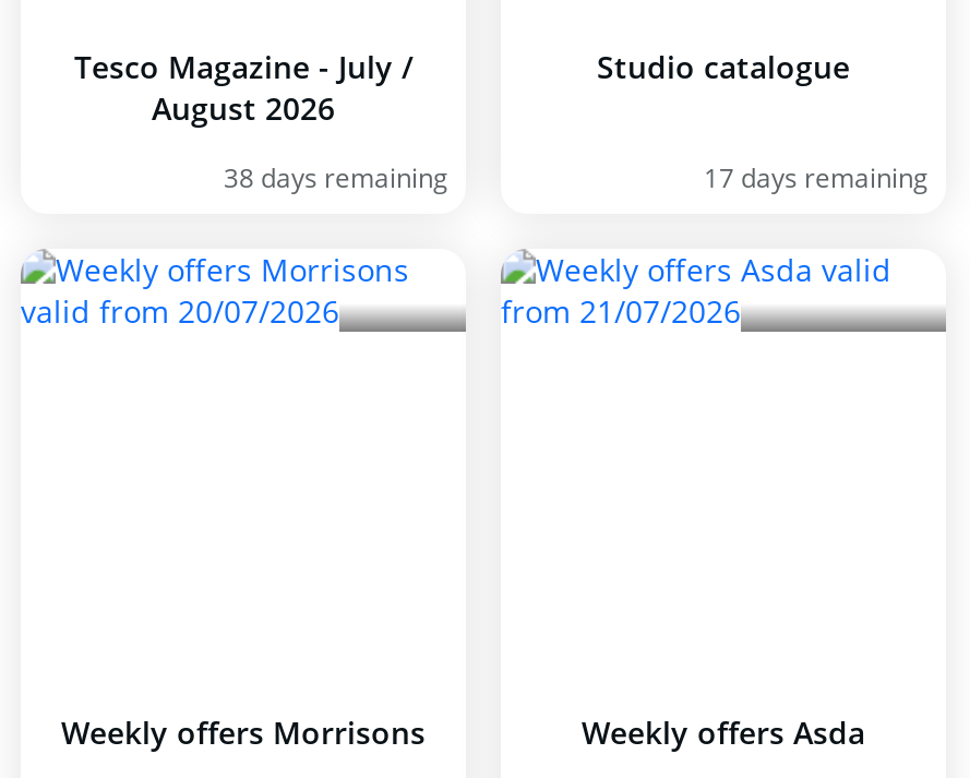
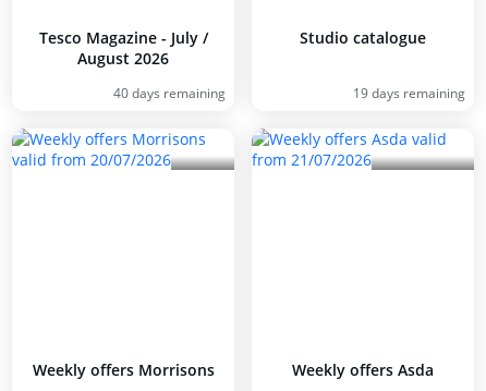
[224,159,448,196] 38 days remaining -> [113,84,226,102] 40 days remaining
[704,159,929,196] 17 days remaining -> [353,84,465,102] 19 days remaining

